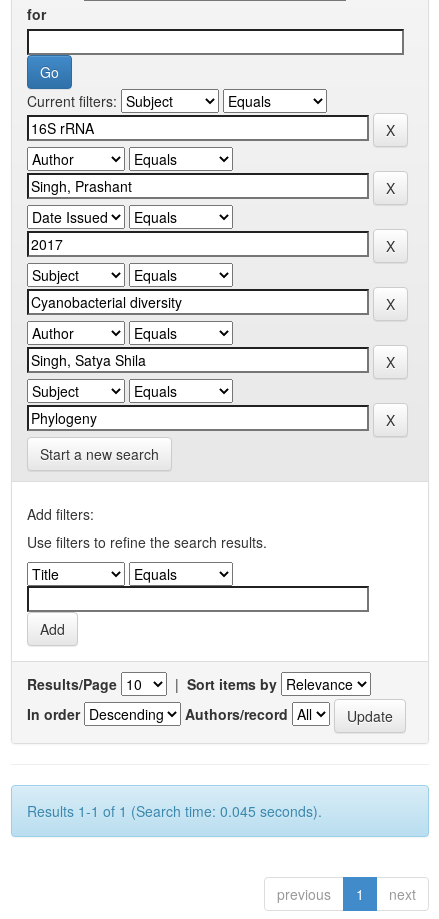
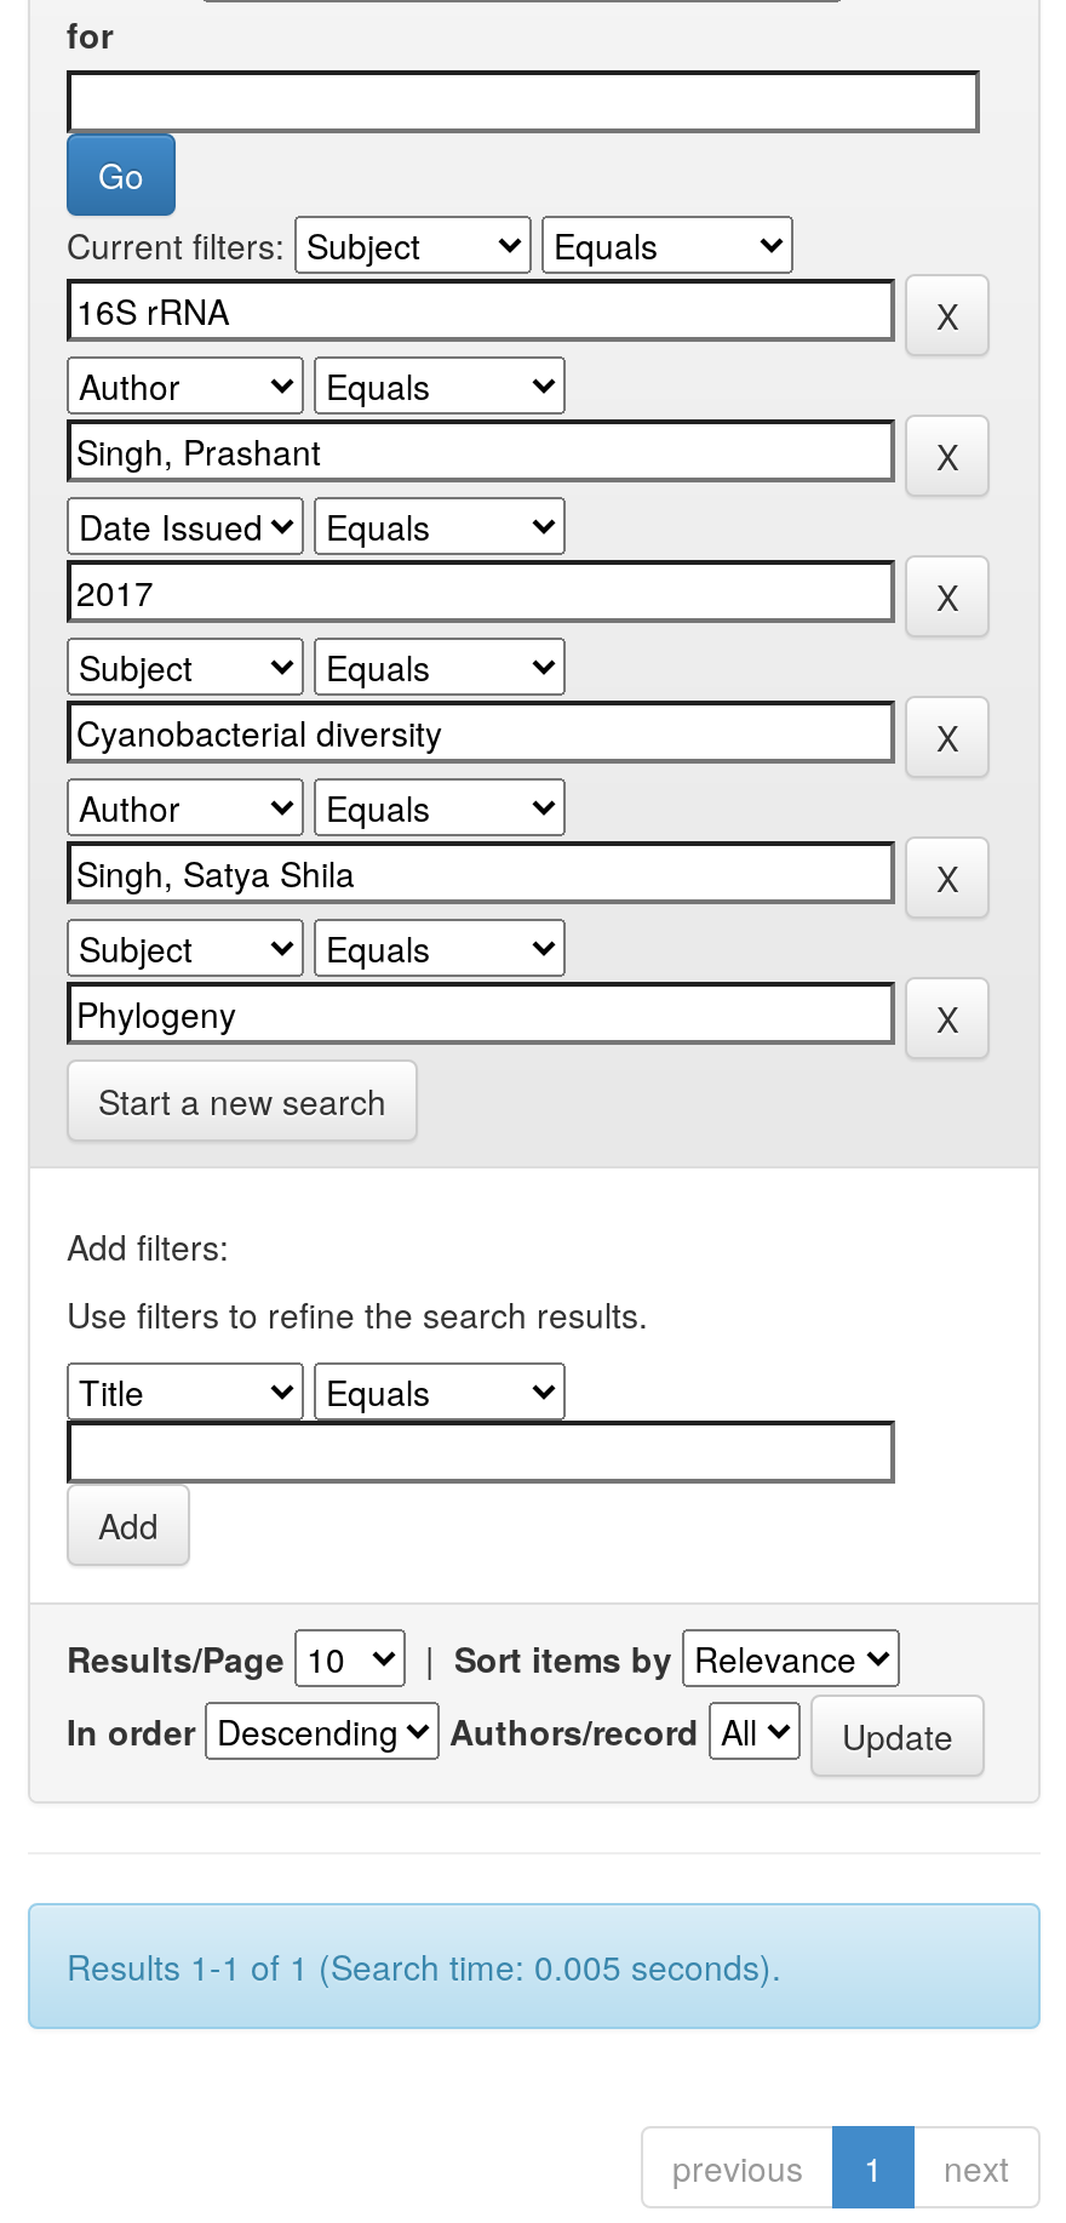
[27,801,322,821] Results 1-1 of 1 (Search time: 0.045 seconds). -> [67,1942,781,1990] Results 1-1 of 1 (Search time: 0.005 seconds).

